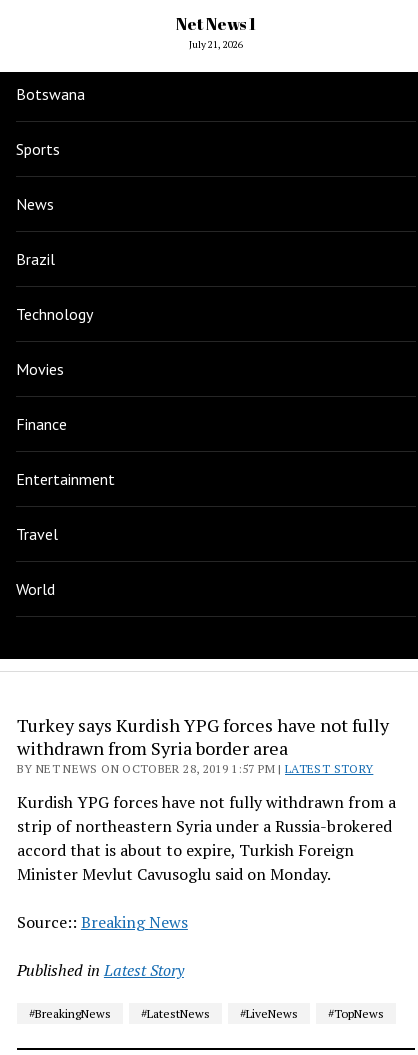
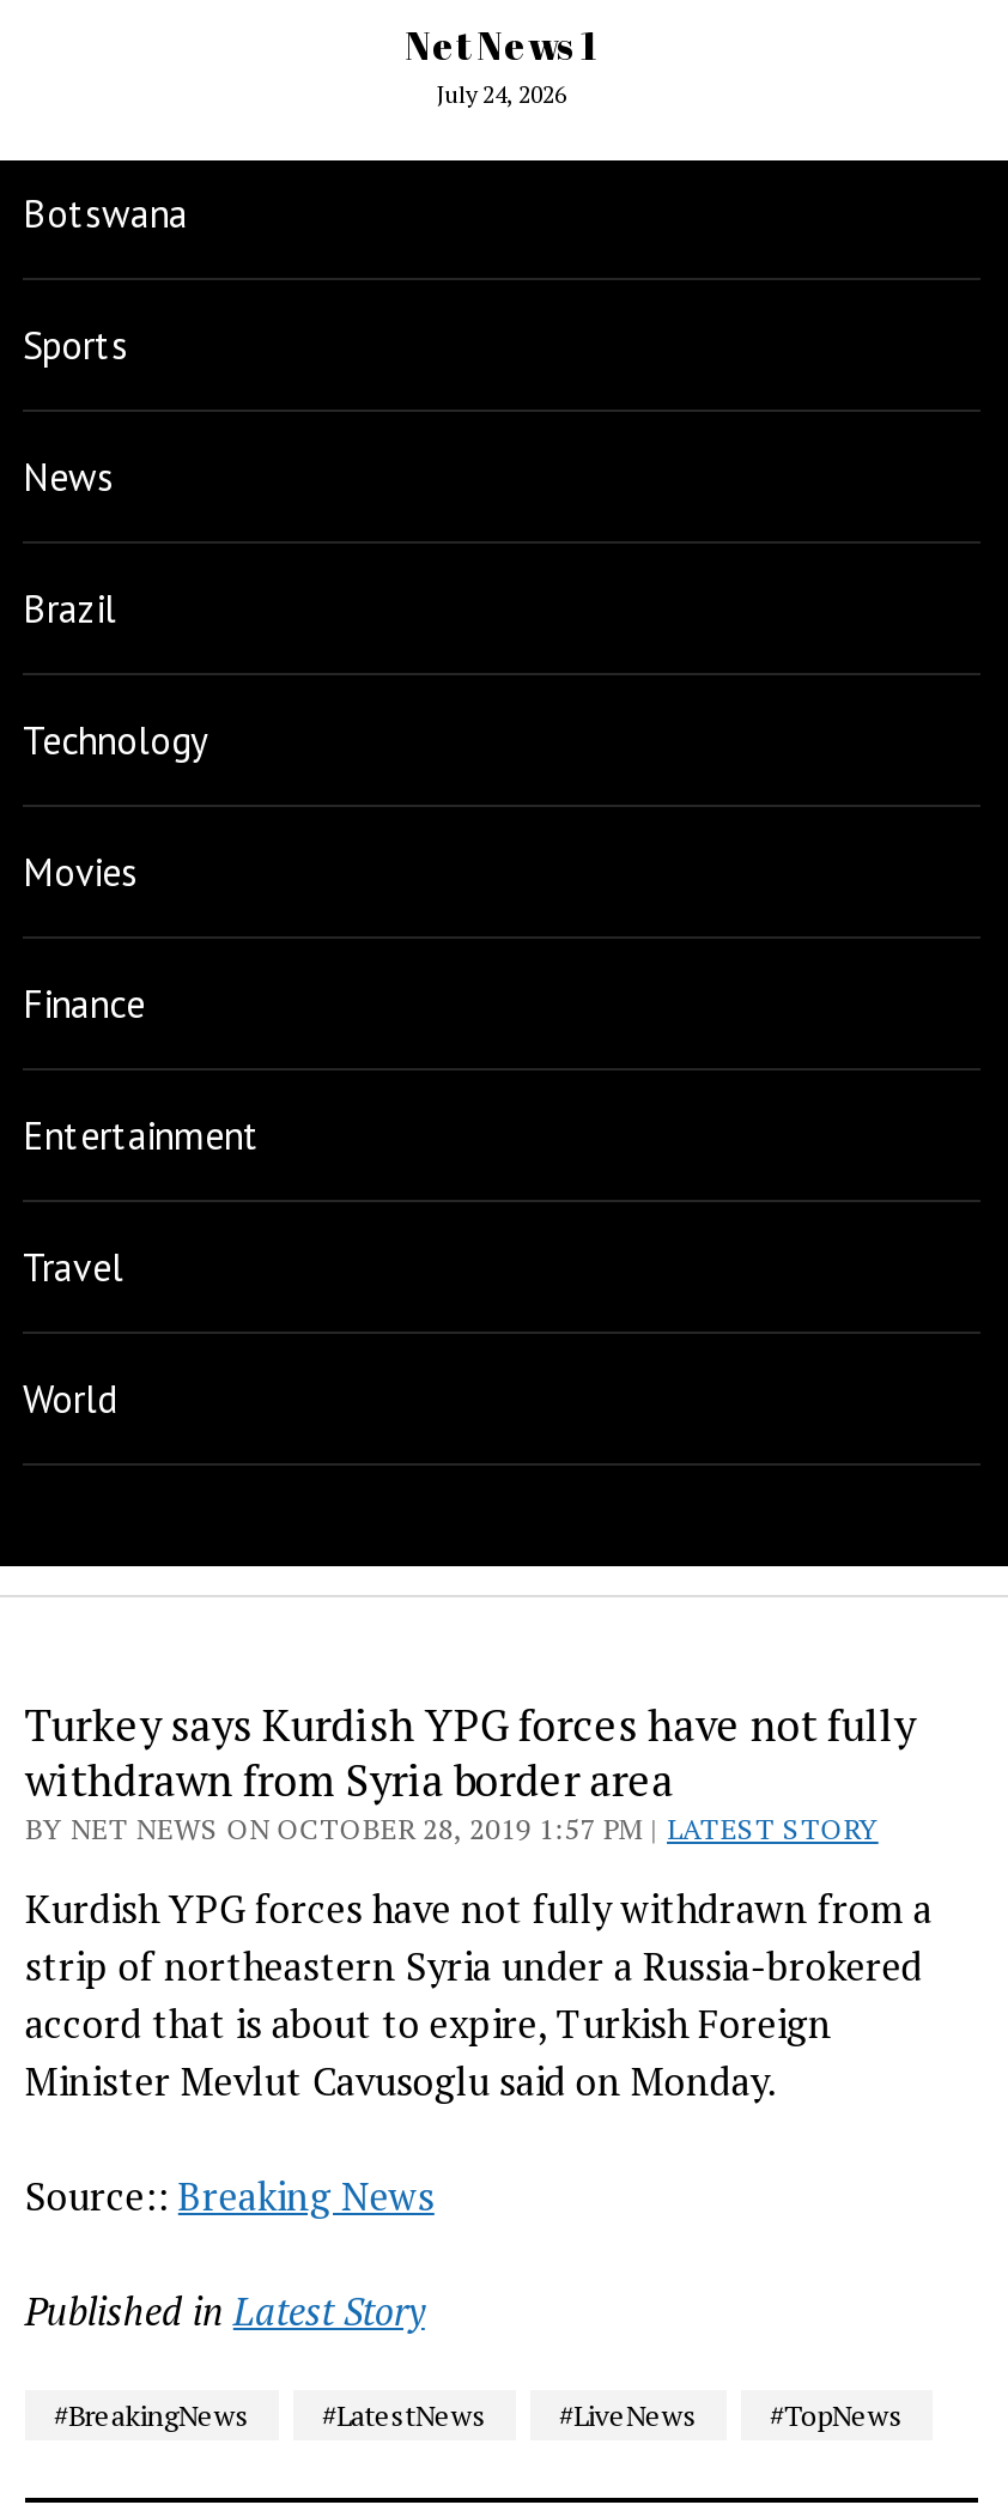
[189,38,243,51] July 21, 2026 -> [437,79,566,110] July 24, 2026

